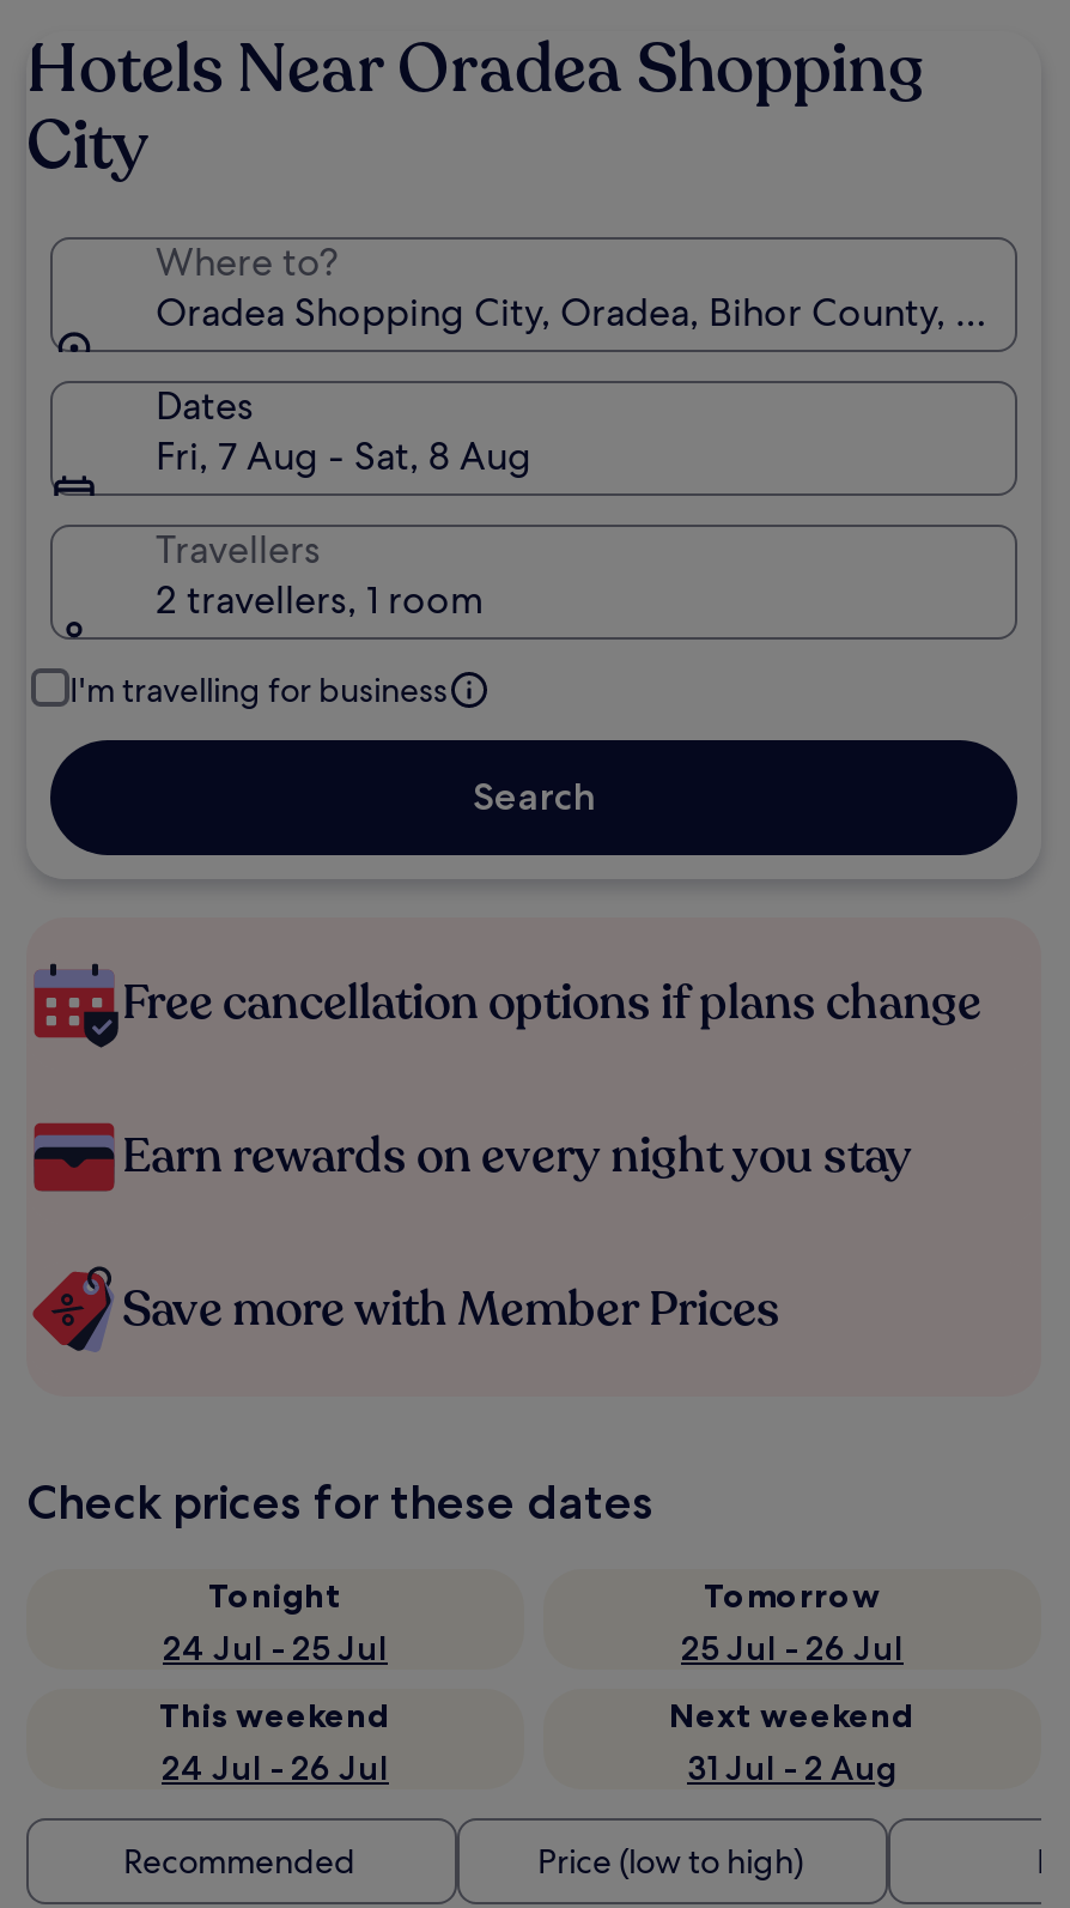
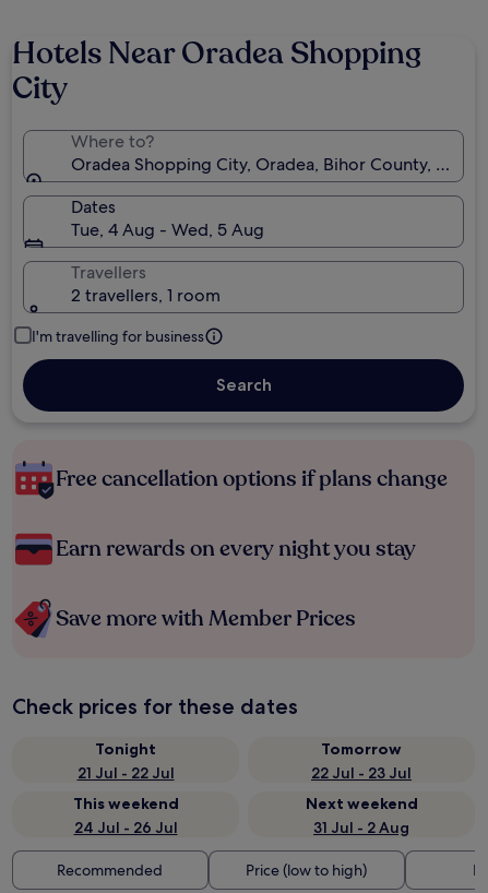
[156,431,531,481] Fri, 7 Aug - Sat, 8 Aug -> [71,218,264,241] Tue, 4 Aug - Wed, 5 Aug
[163,1627,388,1670] 24 Jul - 25 Jul -> [77,763,174,783] 21 Jul - 22 Jul
[681,1627,904,1670] 25 Jul - 26 Jul -> [311,763,412,783] 22 Jul - 23 Jul

